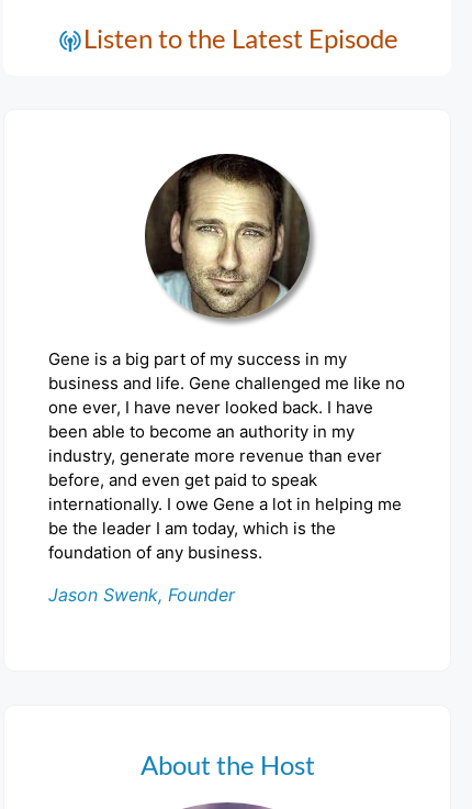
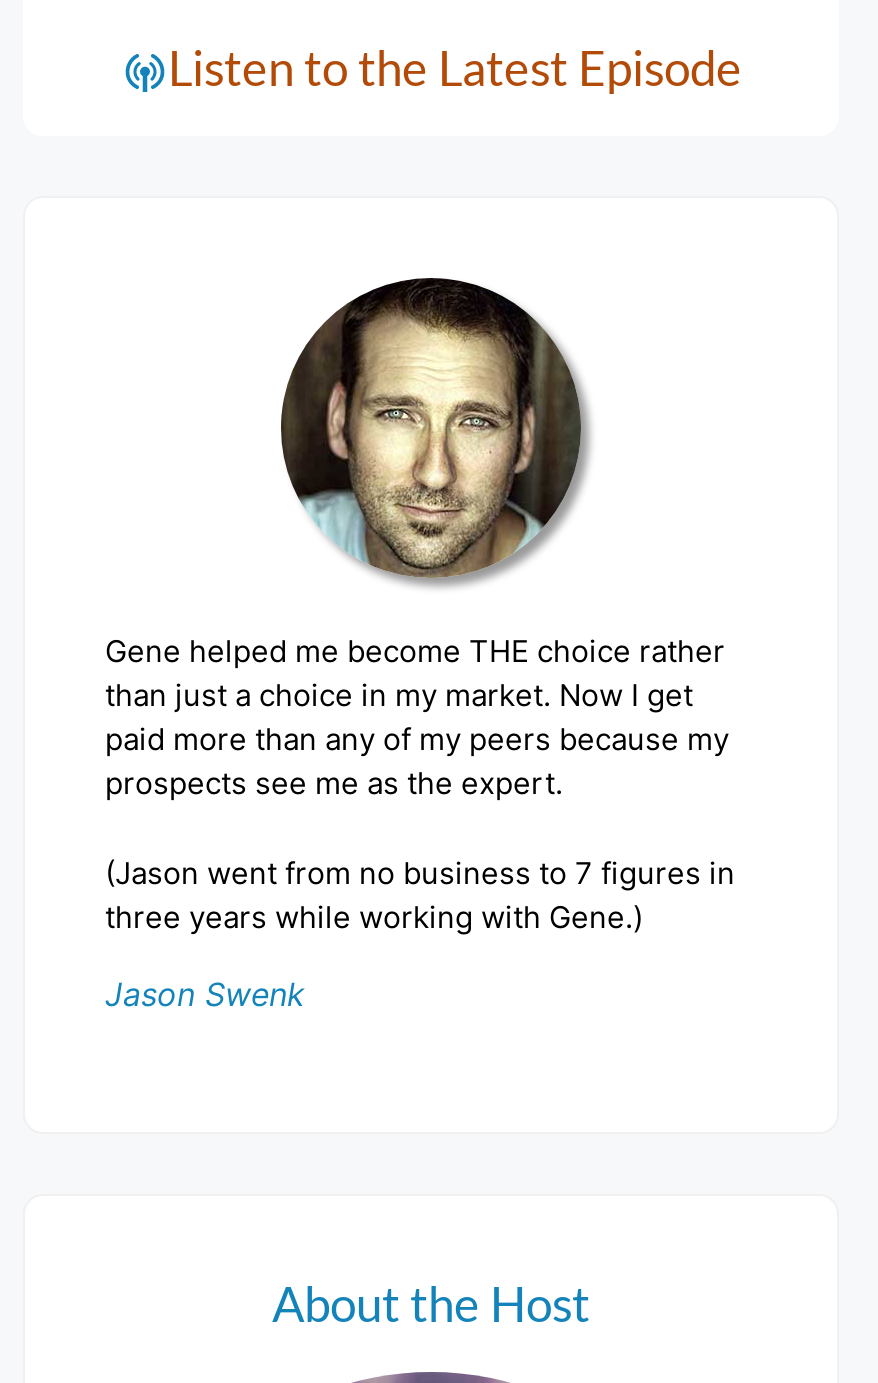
[48,349,405,606] Gene is a big part of my success in my | business and life. Gene challenged me like no | one ever, I have never looked back. I have | been able to become an authority in my | industry, generate more revenue than ever | before, and even get paid to speak | internationally. I owe Gene a lot in helping me | be the leader I am today, which is the | foundation of any business. | Jason Swenk, Founder -> [105,632,735,1013] Gene helped me become THE choice rather | than just a choice in my market. Now I get | paid more than any of my peers because my | prospects see me as the expert. | (Jason went from no business to 7 figures in | three years while working with Gene.) | Jason Swenk

